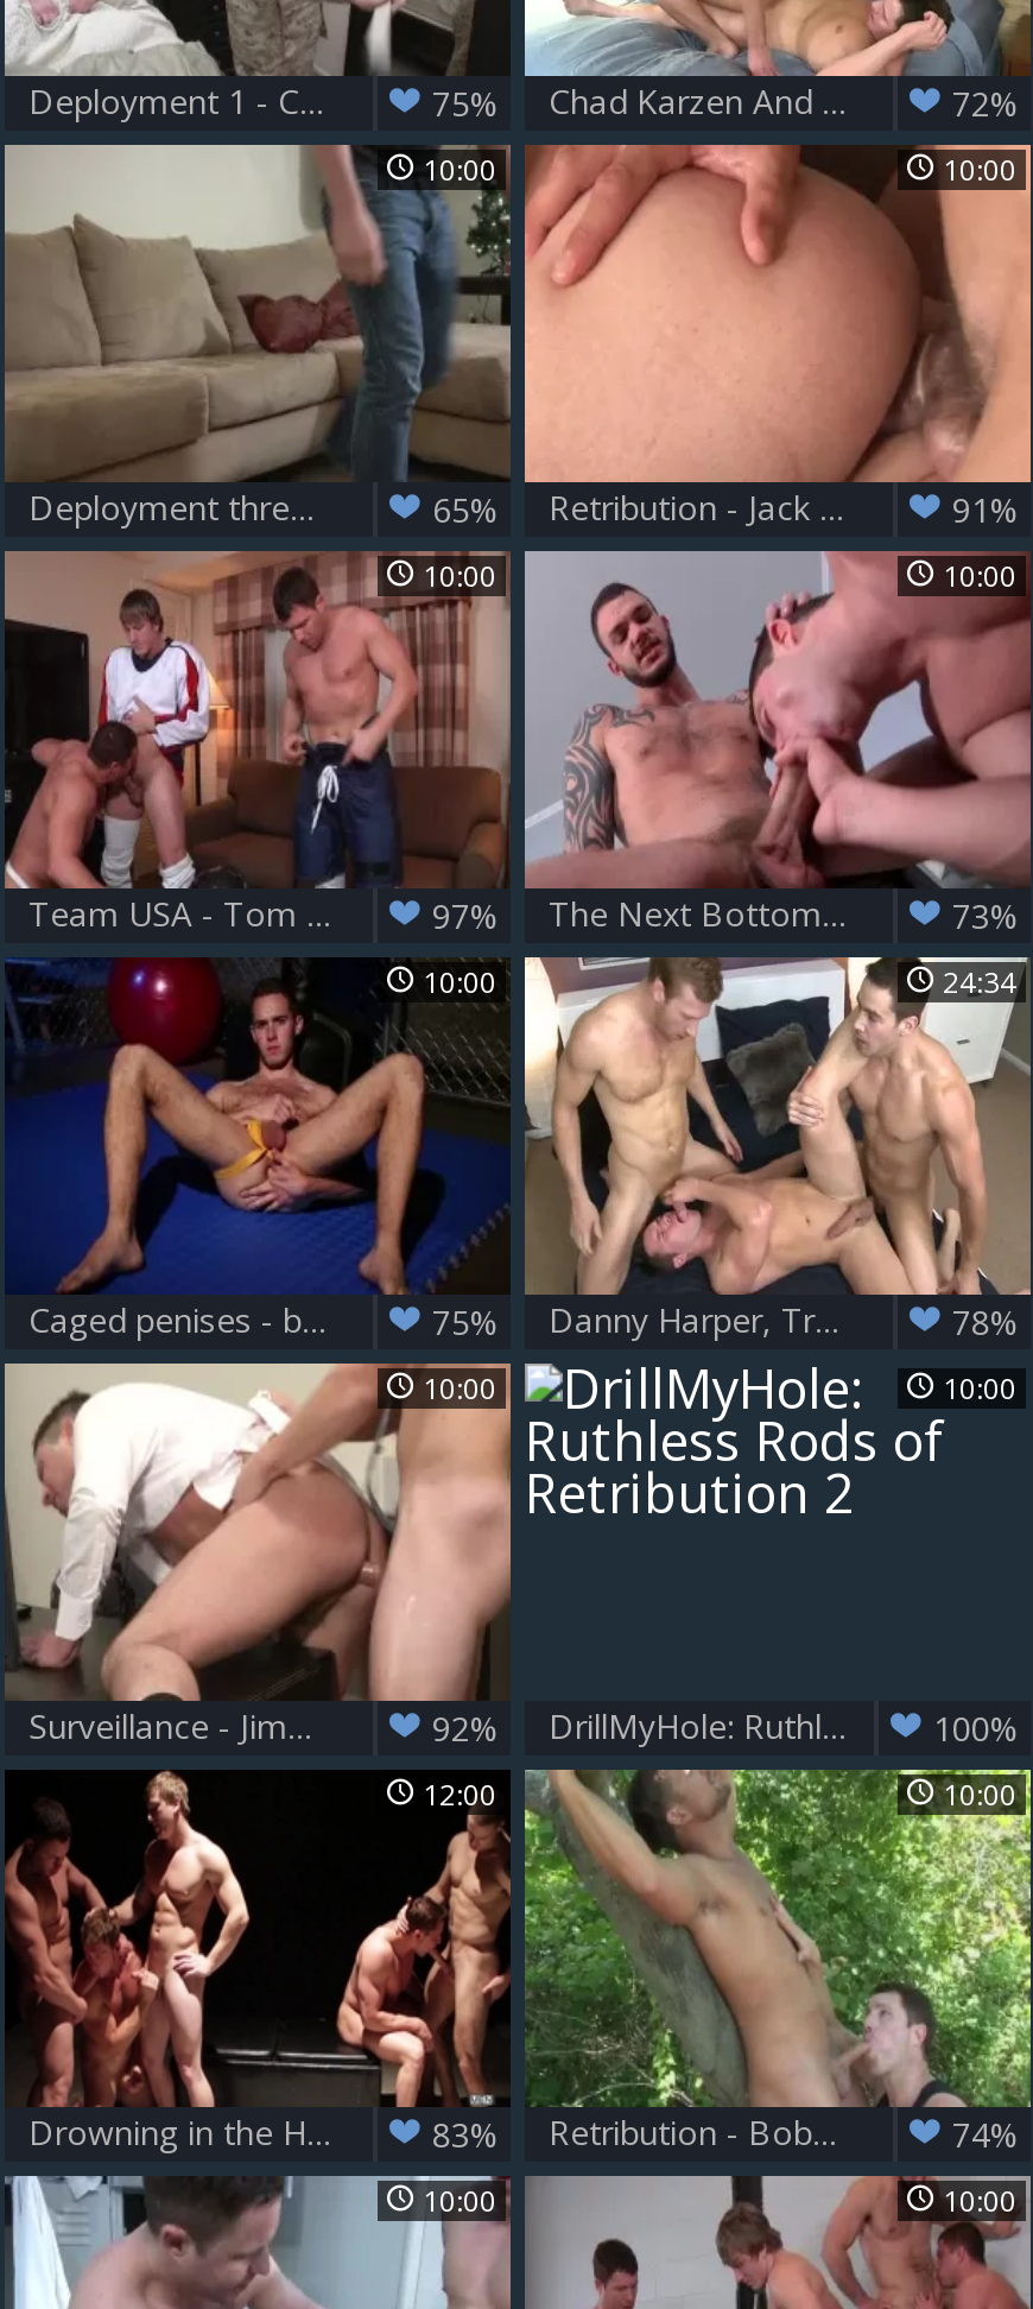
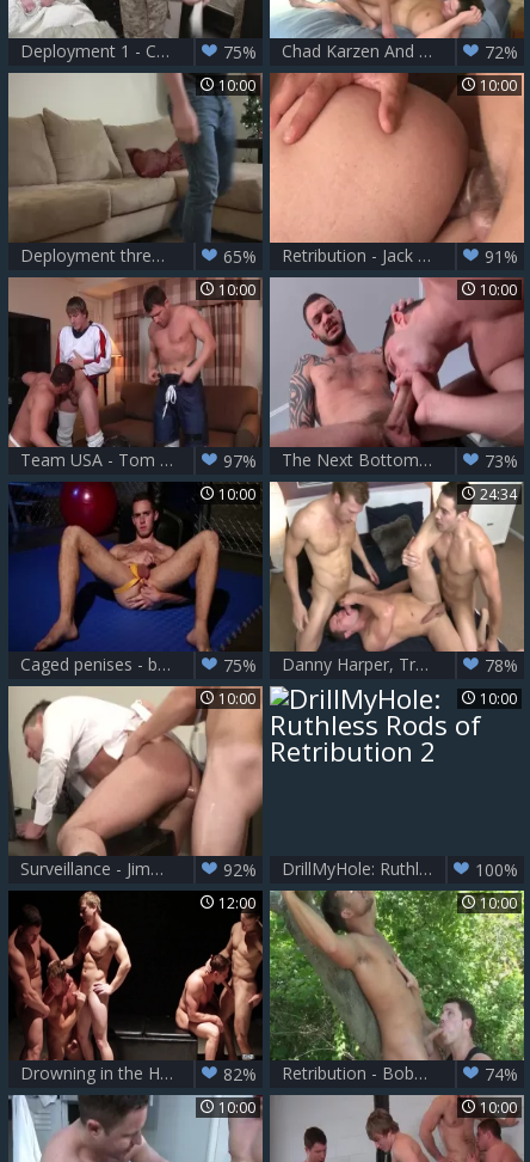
[432,2112,499,2157] 83% -> [223,1063,257,1085] 82%

